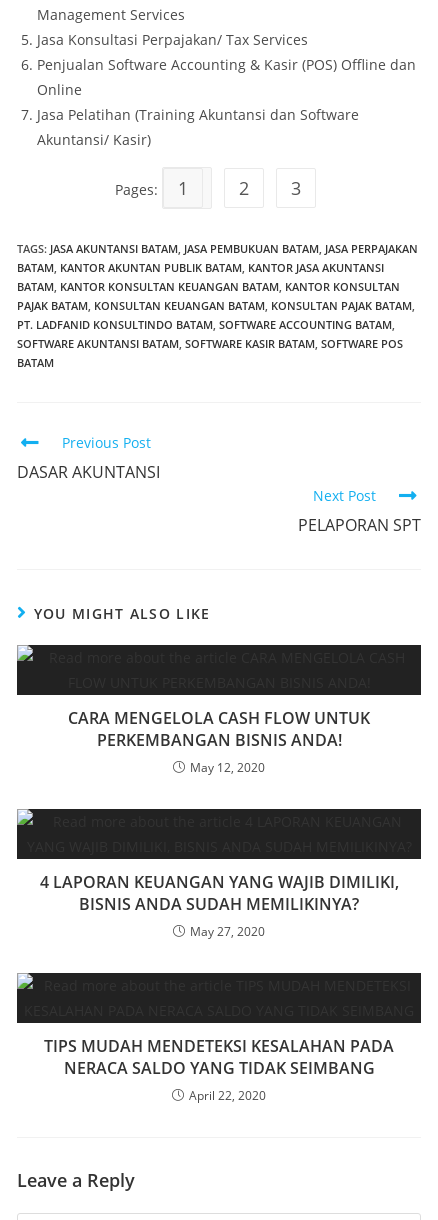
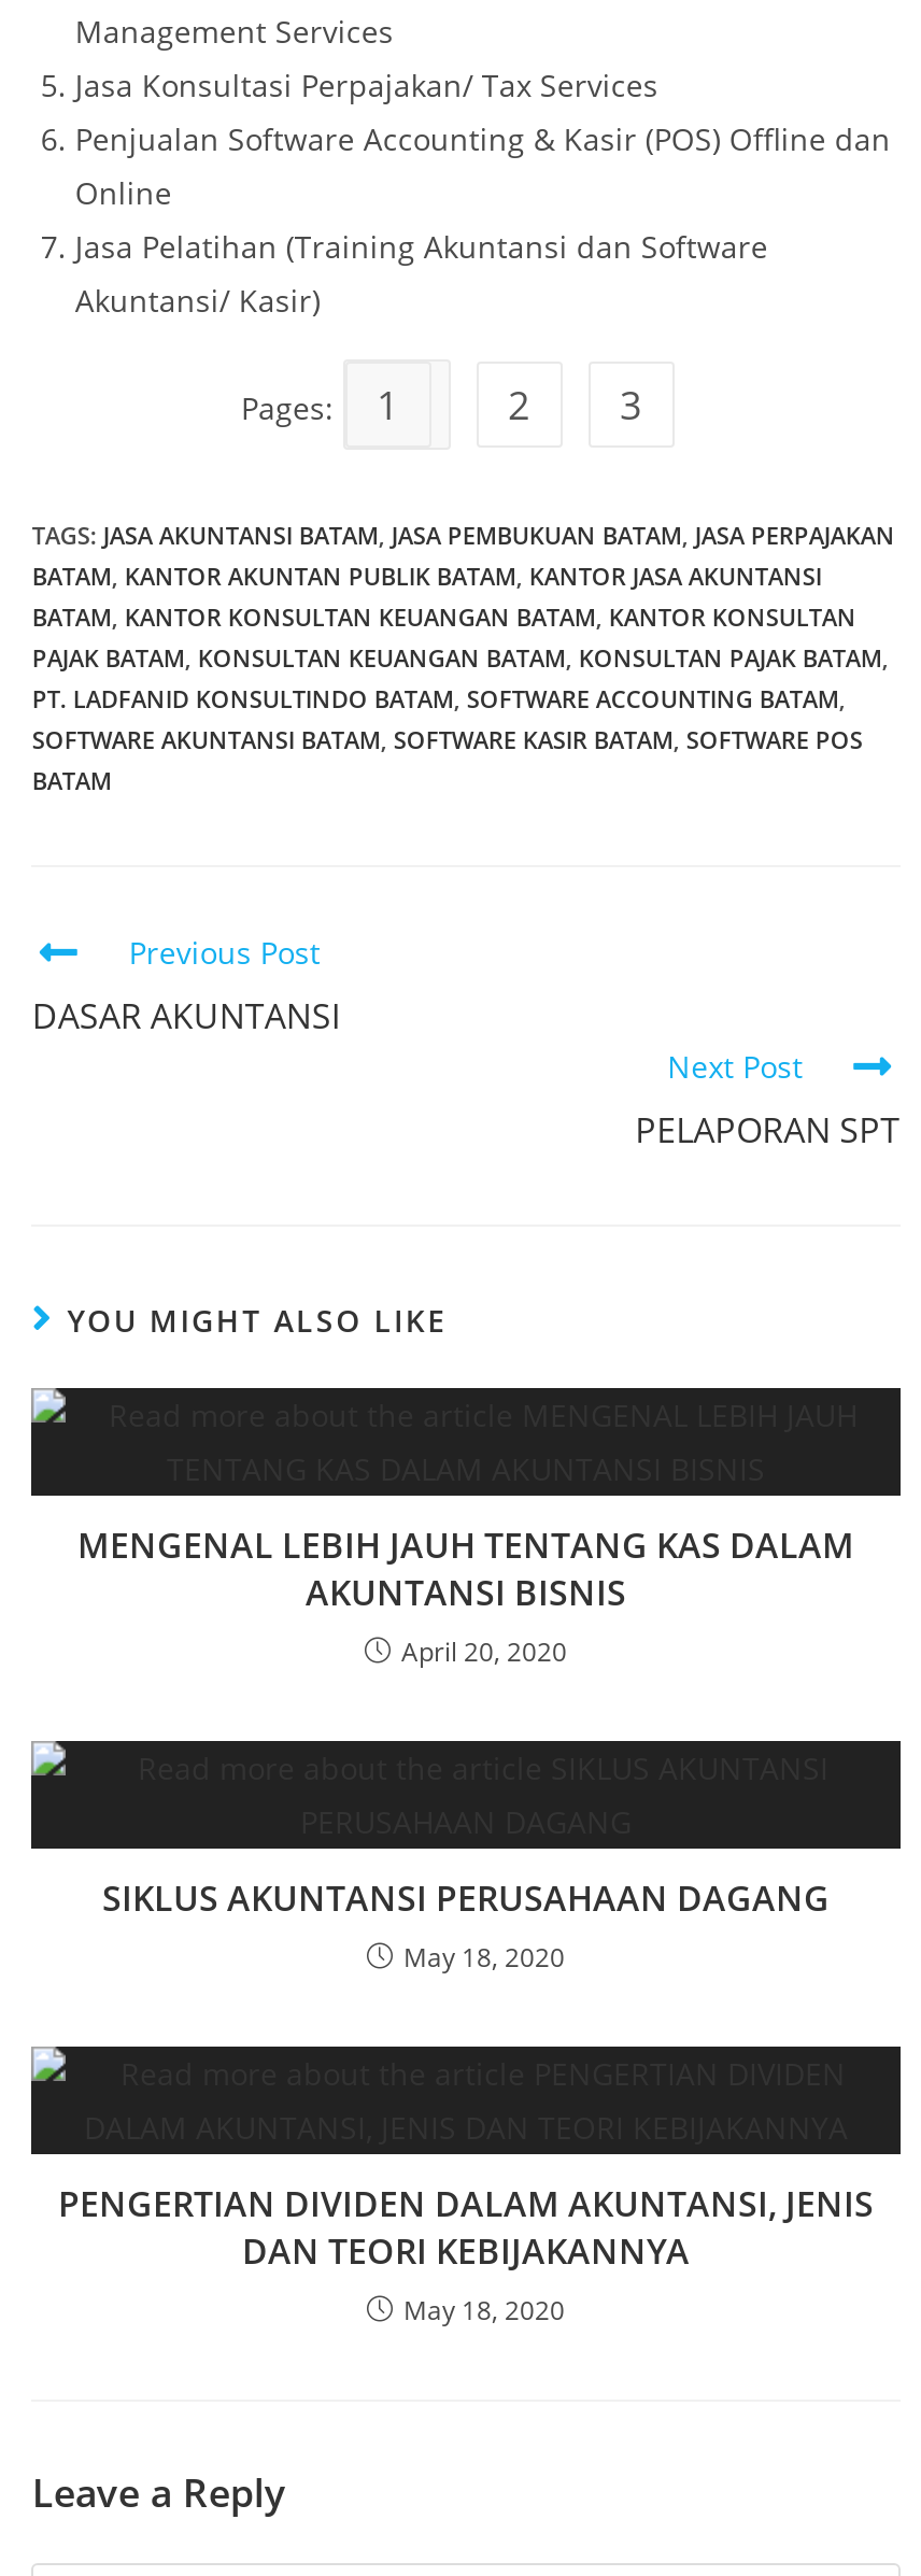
[68,707,370,776] CARA MENGELOLA CASH FLOW UNTUK | PERKEMBANGAN BISNIS ANDA! | May 12, 2020 -> [77,1521,854,1670] MENGENAL LEBIH JAUH TENTANG KAS DALAM | AKUNTANSI BISNIS | April 20, 2020
[39,871,398,940] 4 LAPORAN KEUANGAN YANG WAJIB DIMILIKI, | BISNIS ANDA SUDAH MEMILIKINYA? | May 27, 2020 -> [102,1874,830,1975] SIKLUS AKUNTANSI PERUSAHAAN DAGANG | May 18, 2020
[44,1035,394,1104] TIPS MUDAH MENDETEKSI KESALAHAN PADA | NERACA SALDO YANG TIDAK SEIMBANG | April 22, 2020 -> [58,2180,874,2328] PENGERTIAN DIVIDEN DALAM AKUNTANSI, JENIS | DAN TEORI KEBIJAKANNYA | May 18, 2020

